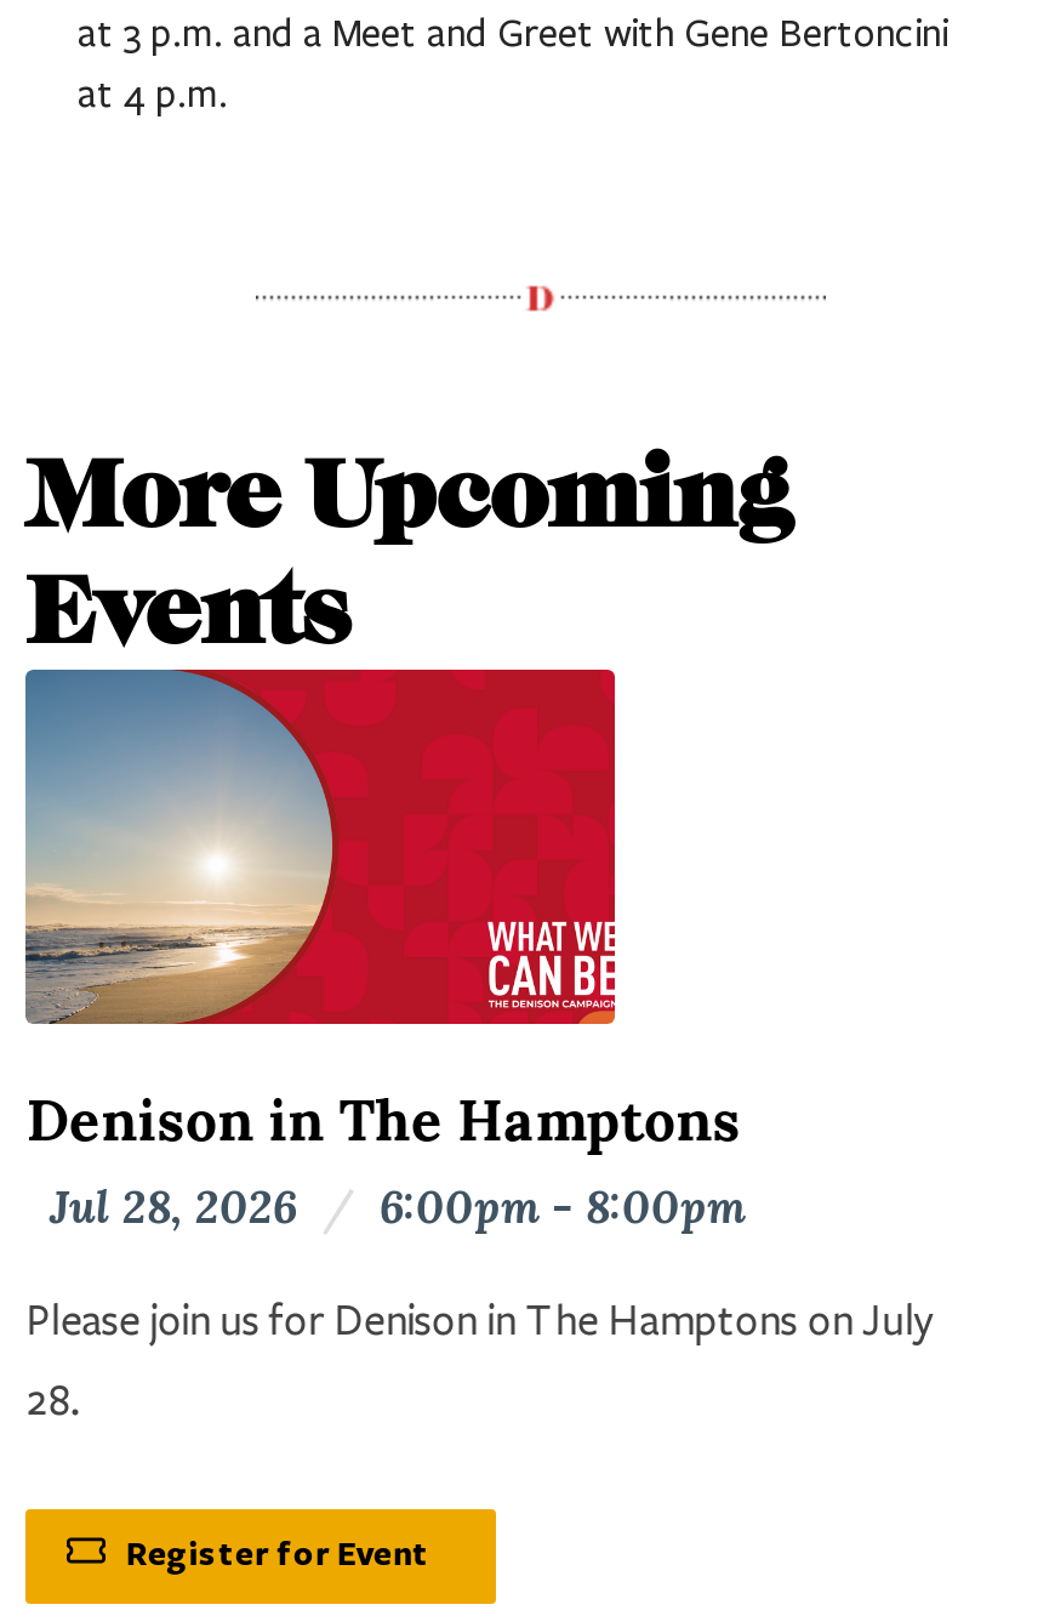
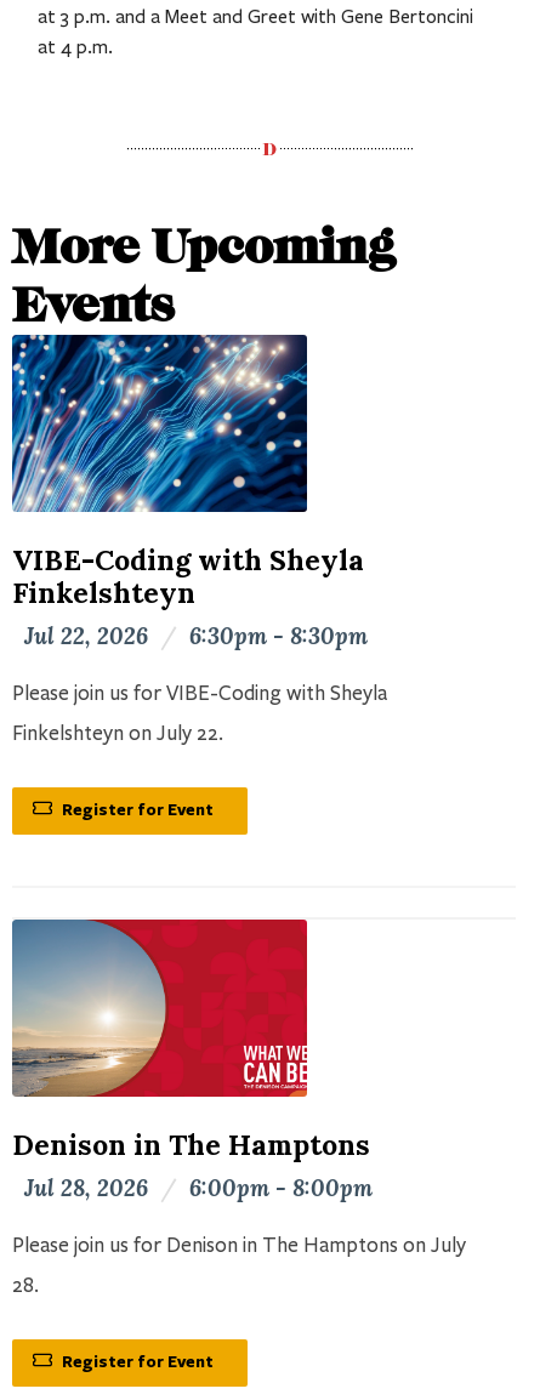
none -> [11,334,387,820] [image] | VIBE-Coding with Sheyla | Finkelshteyn | Jul 22, 2026 / 6:30pm - 8:30pm | Please join us for VIBE-Coding with Sheyla | Finkelshteyn on July 22. | Register for Event

